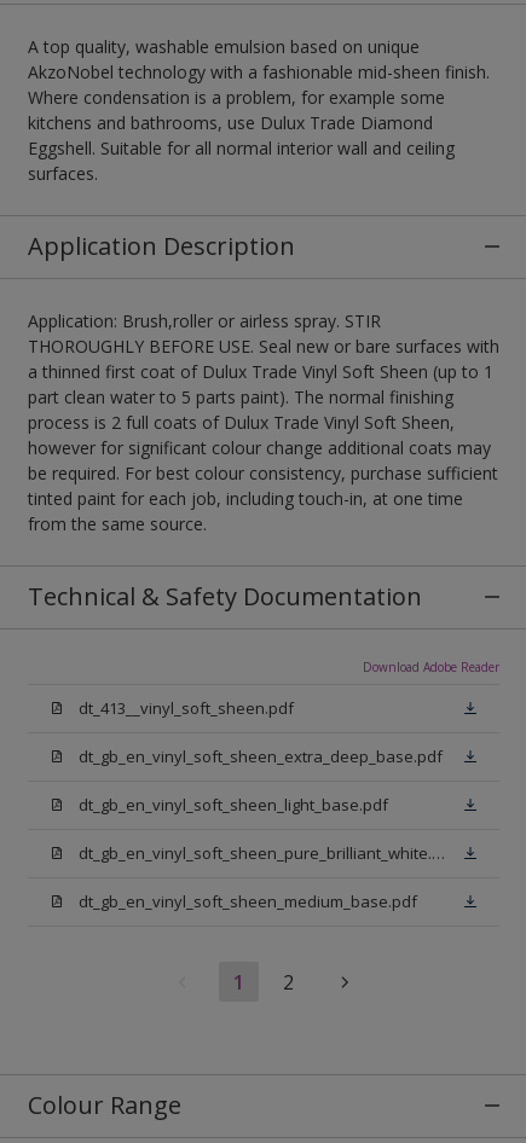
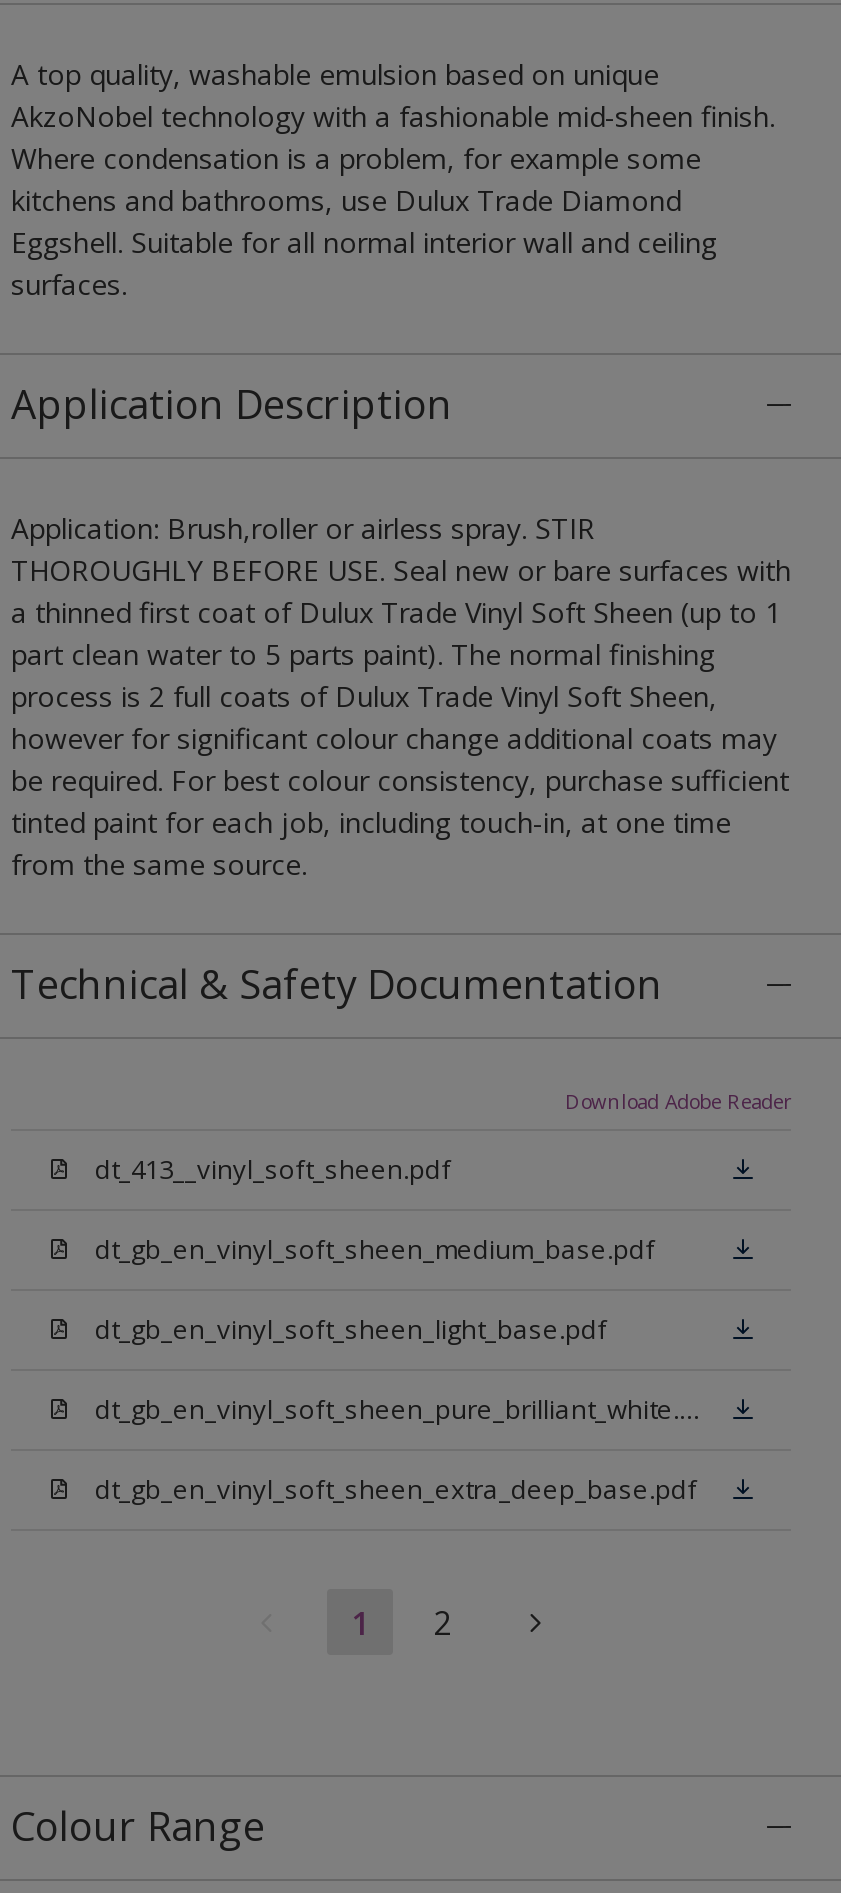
moved [79,745,443,767] -> [95,1471,697,1507]: dt_gb_en_vinyl_soft_sheen_extra_deep_base.pdf
moved [79,890,417,912] -> [95,1231,655,1267]: dt_gb_en_vinyl_soft_sheen_medium_base.pdf

